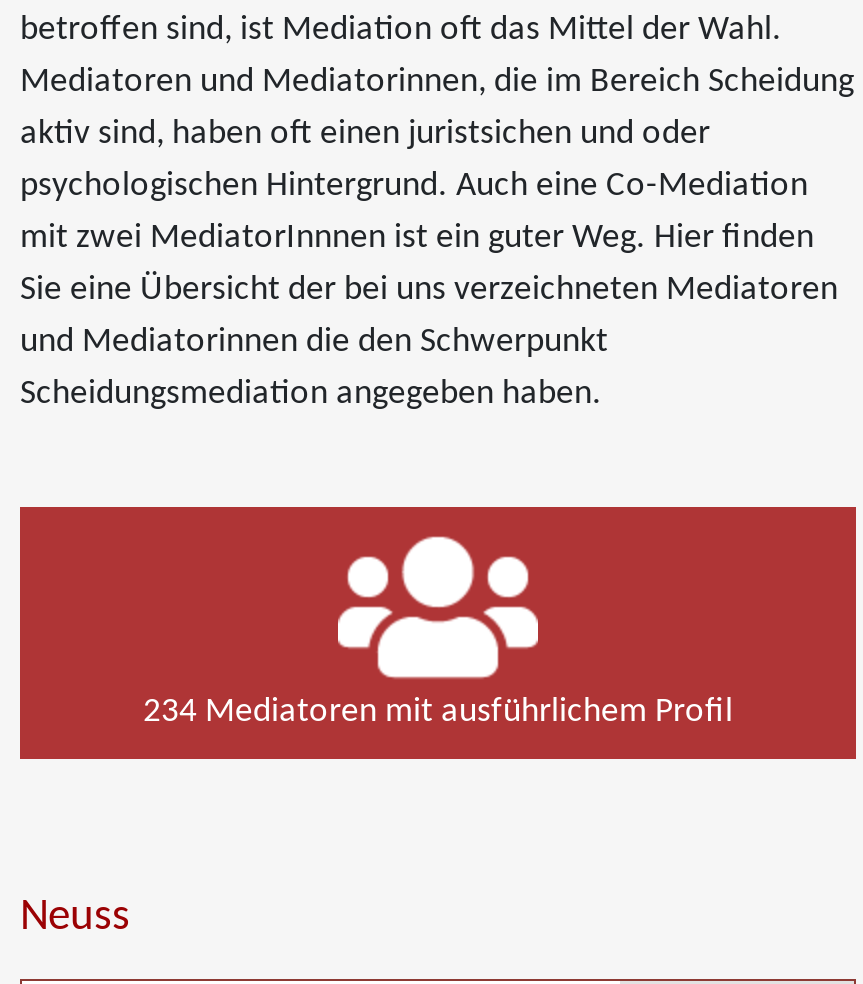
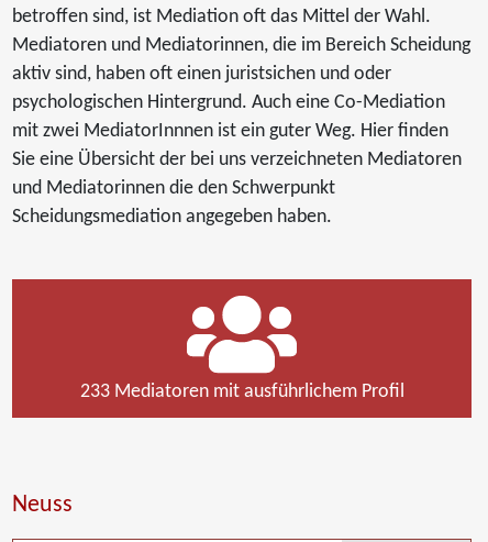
[143,695,733,729] 234 Mediatoren mit ausführlichem Profil -> [80,383,404,401] 233 Mediatoren mit ausführlichem Profil

